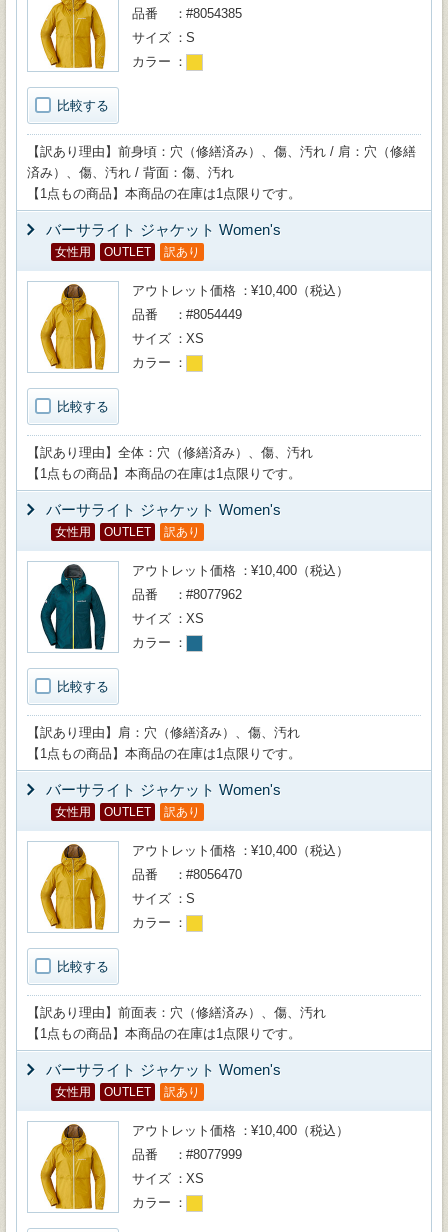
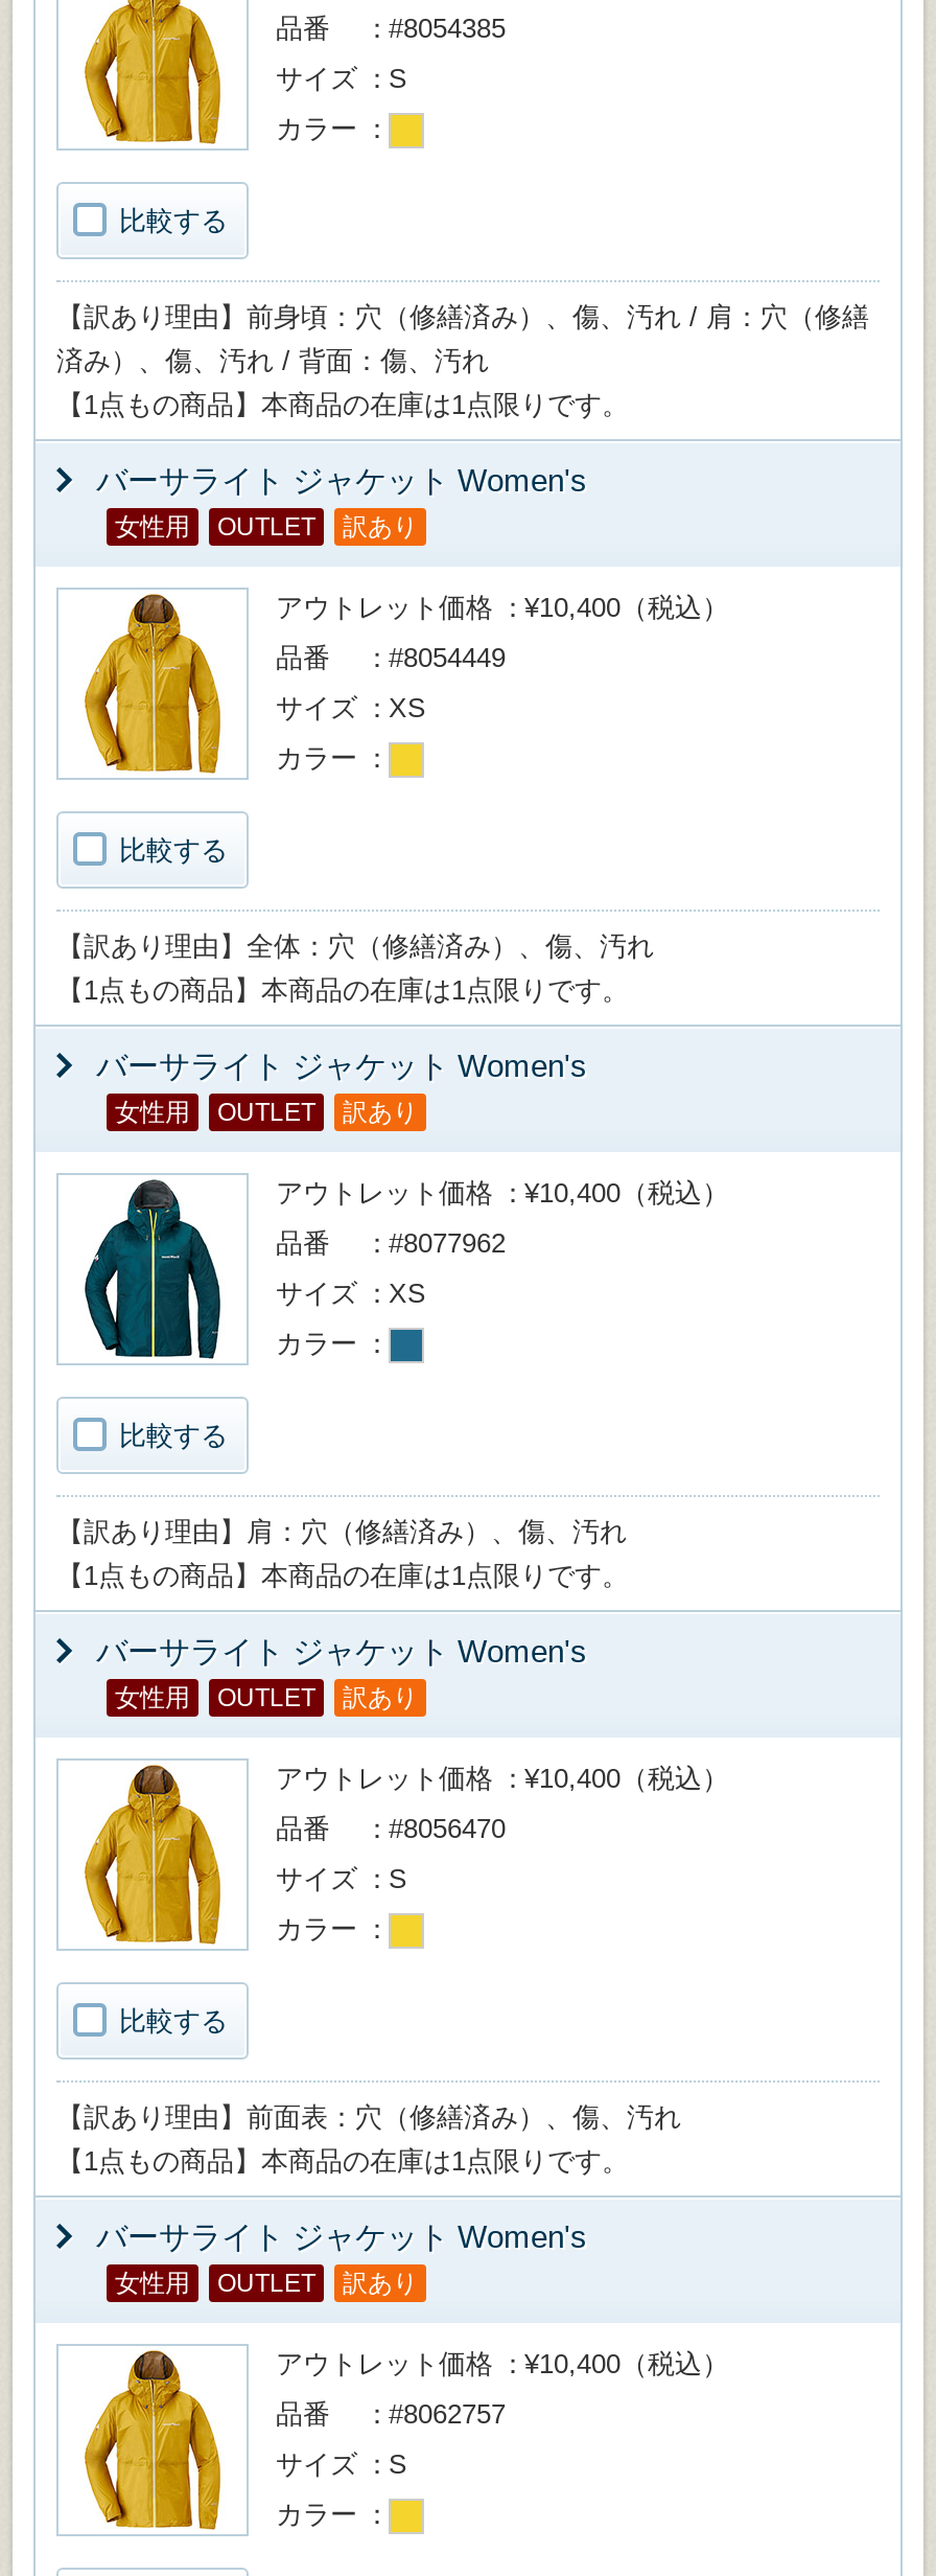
[132,1147,242,1162] 品番 #8077999 -> [276,2398,506,2430] 品番 #8062757
[186,1171,204,1186] XS -> [389,2448,407,2480] S

